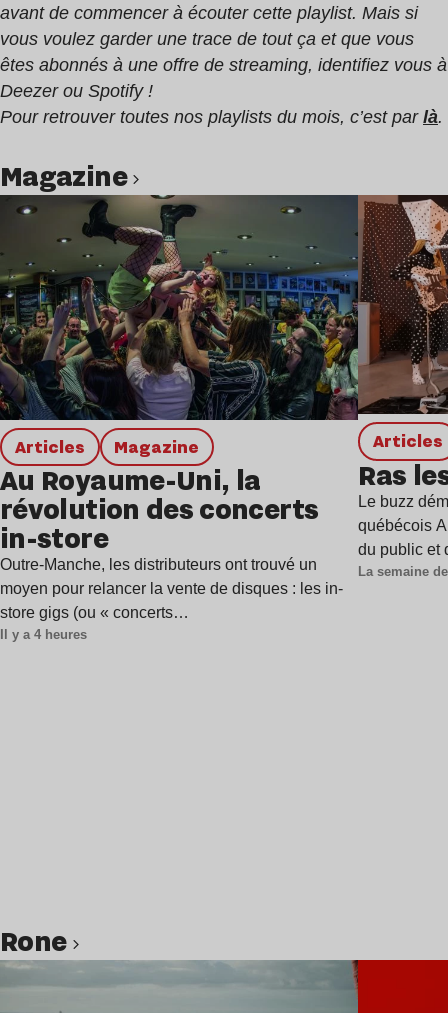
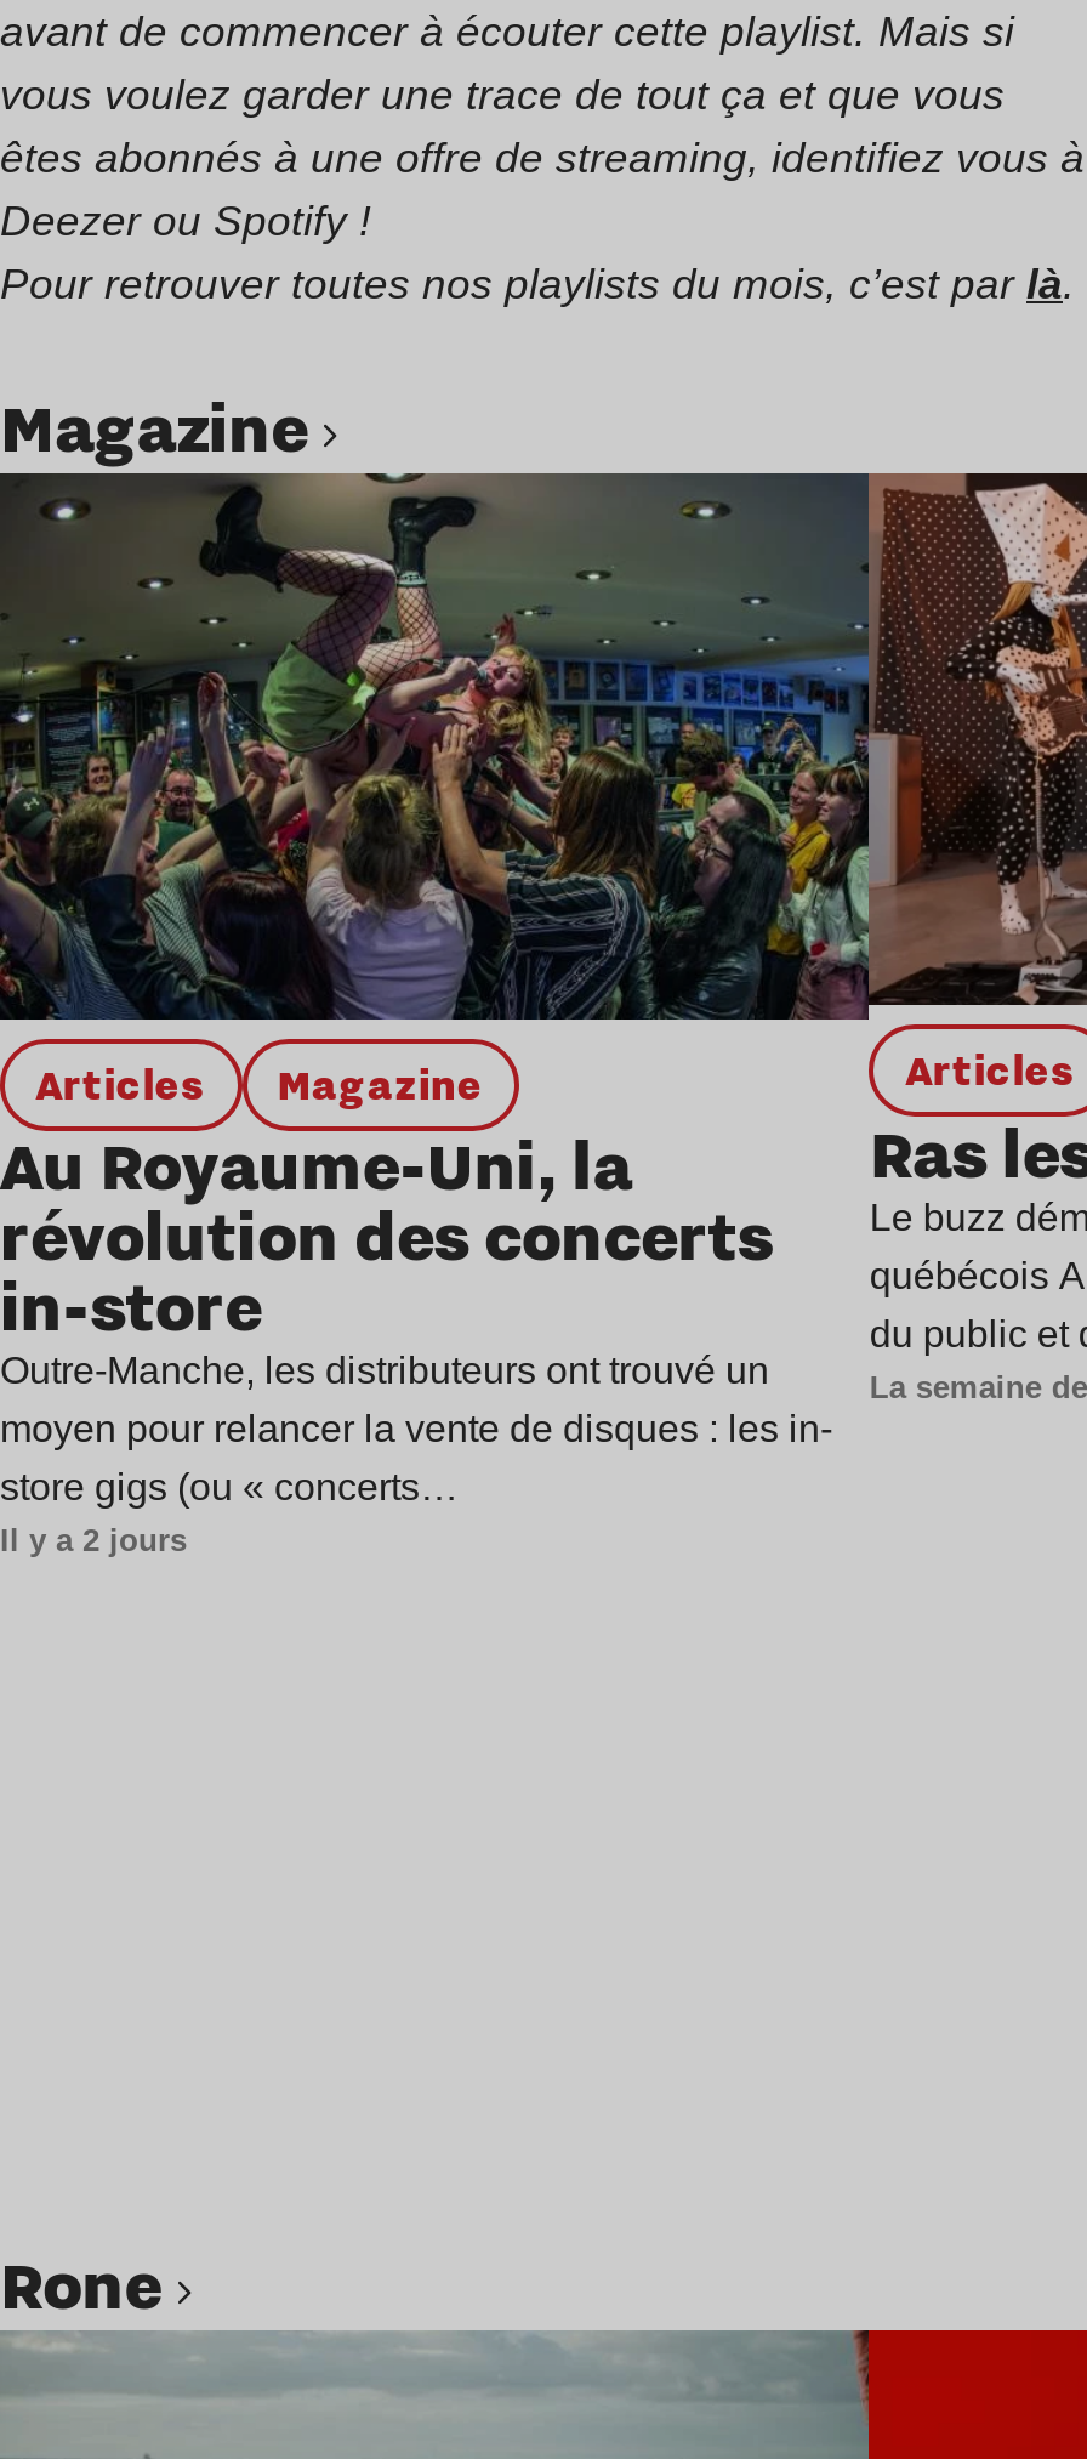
[0,627,87,642] Il y a 4 heures -> [0,1522,187,1558] Il y a 2 jours

